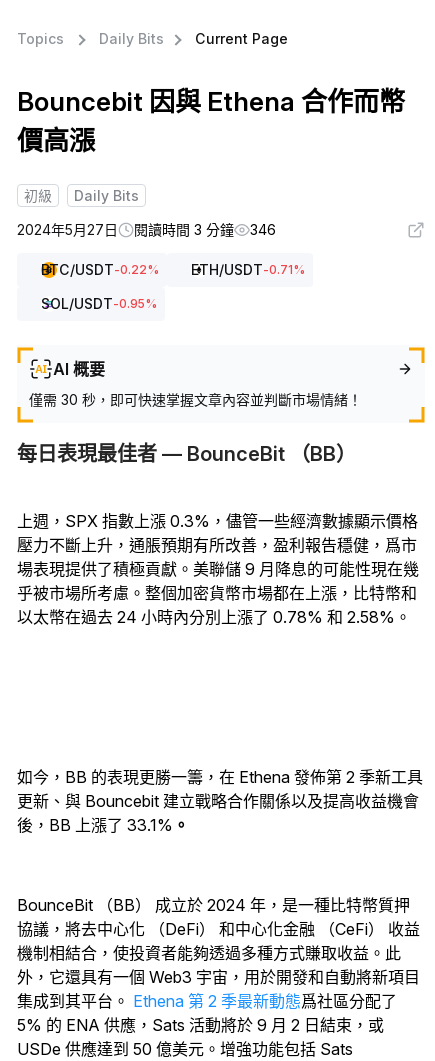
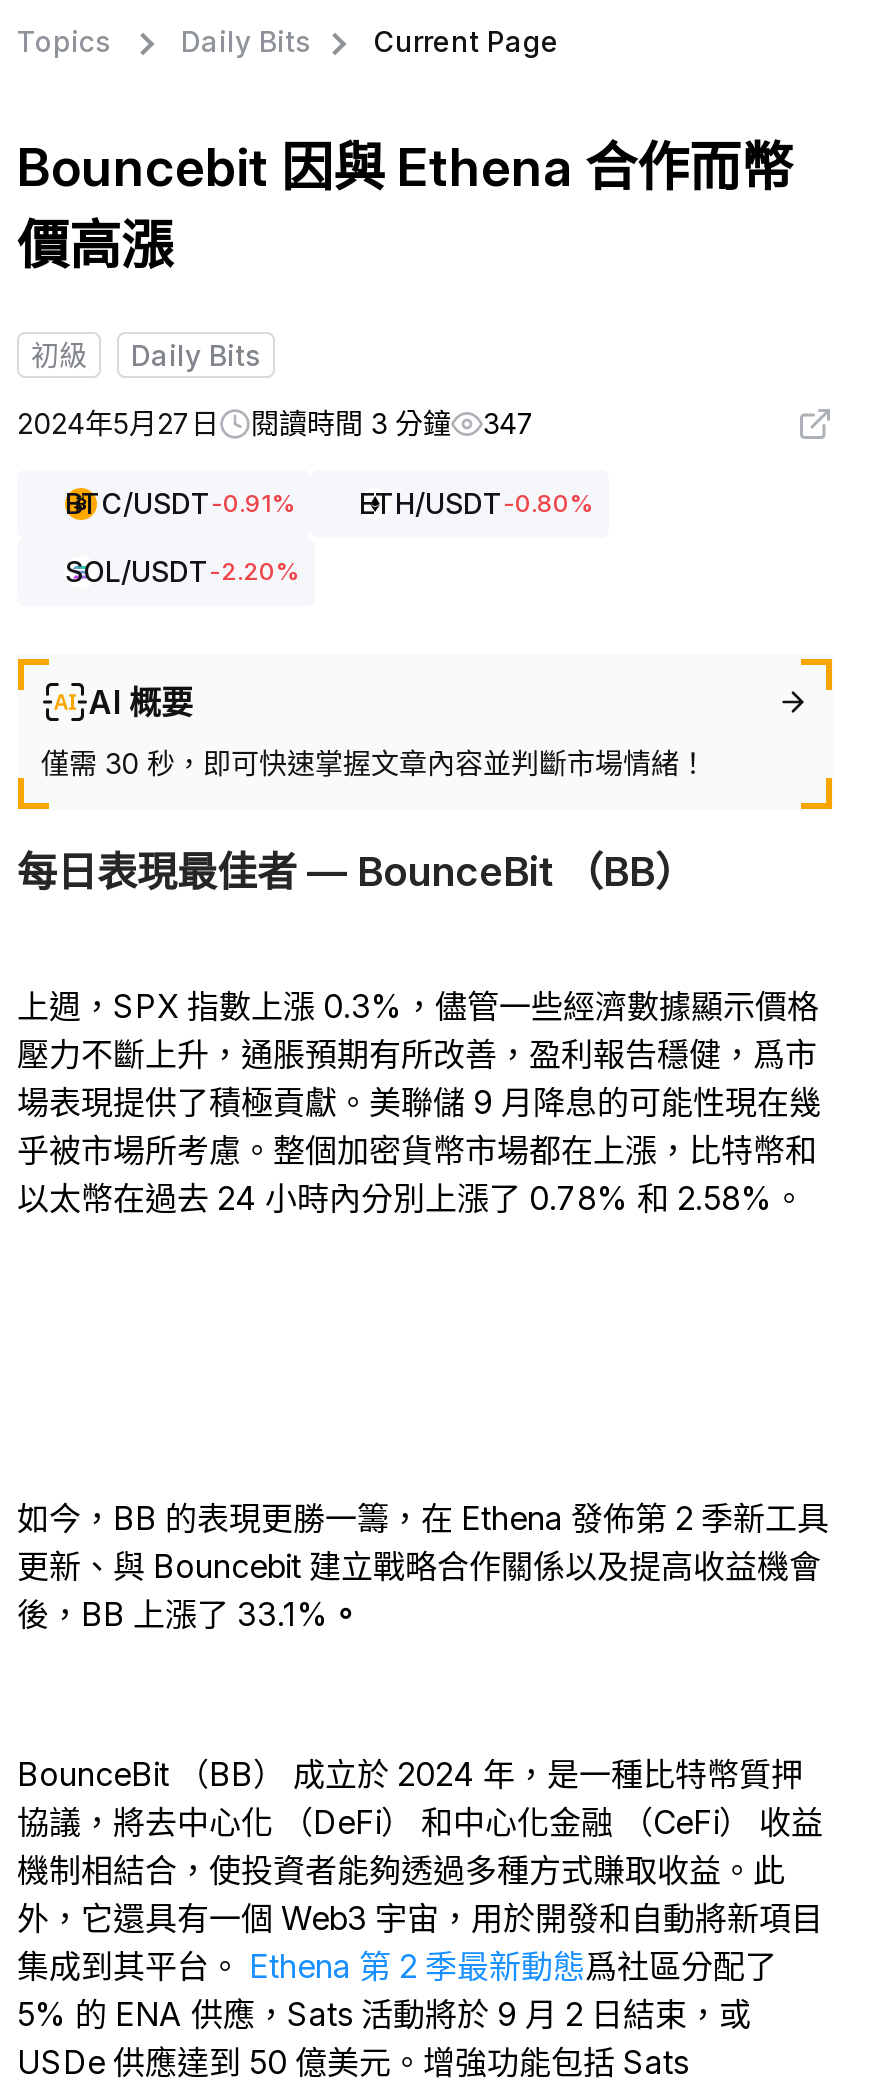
[17,221,276,238] 2024年5月27日 閱讀時間 3 分鐘 346 -> [17,406,535,440] 2024年5月27日 閱讀時間 3 分鐘 347
[41,261,159,278] BTC/USDT-0.22% -> [65,486,295,520] BTC/USDT-0.91%
[191,261,305,278] ETH/USDT-0.71% -> [359,486,593,520] ETH/USDT-0.80%
[41,295,157,312] SOL/USDT-0.95% -> [65,554,299,588] SOL/USDT-2.20%

